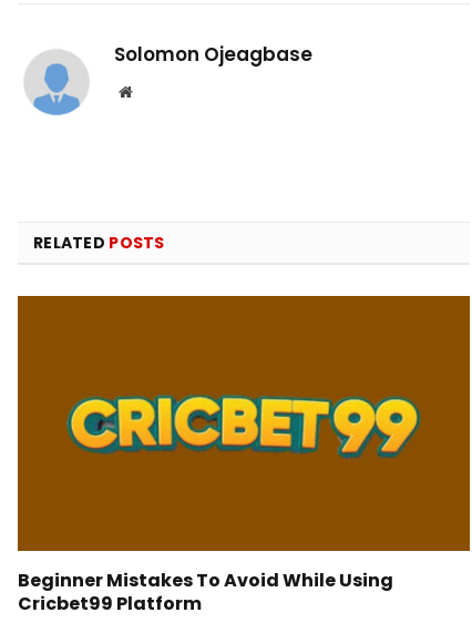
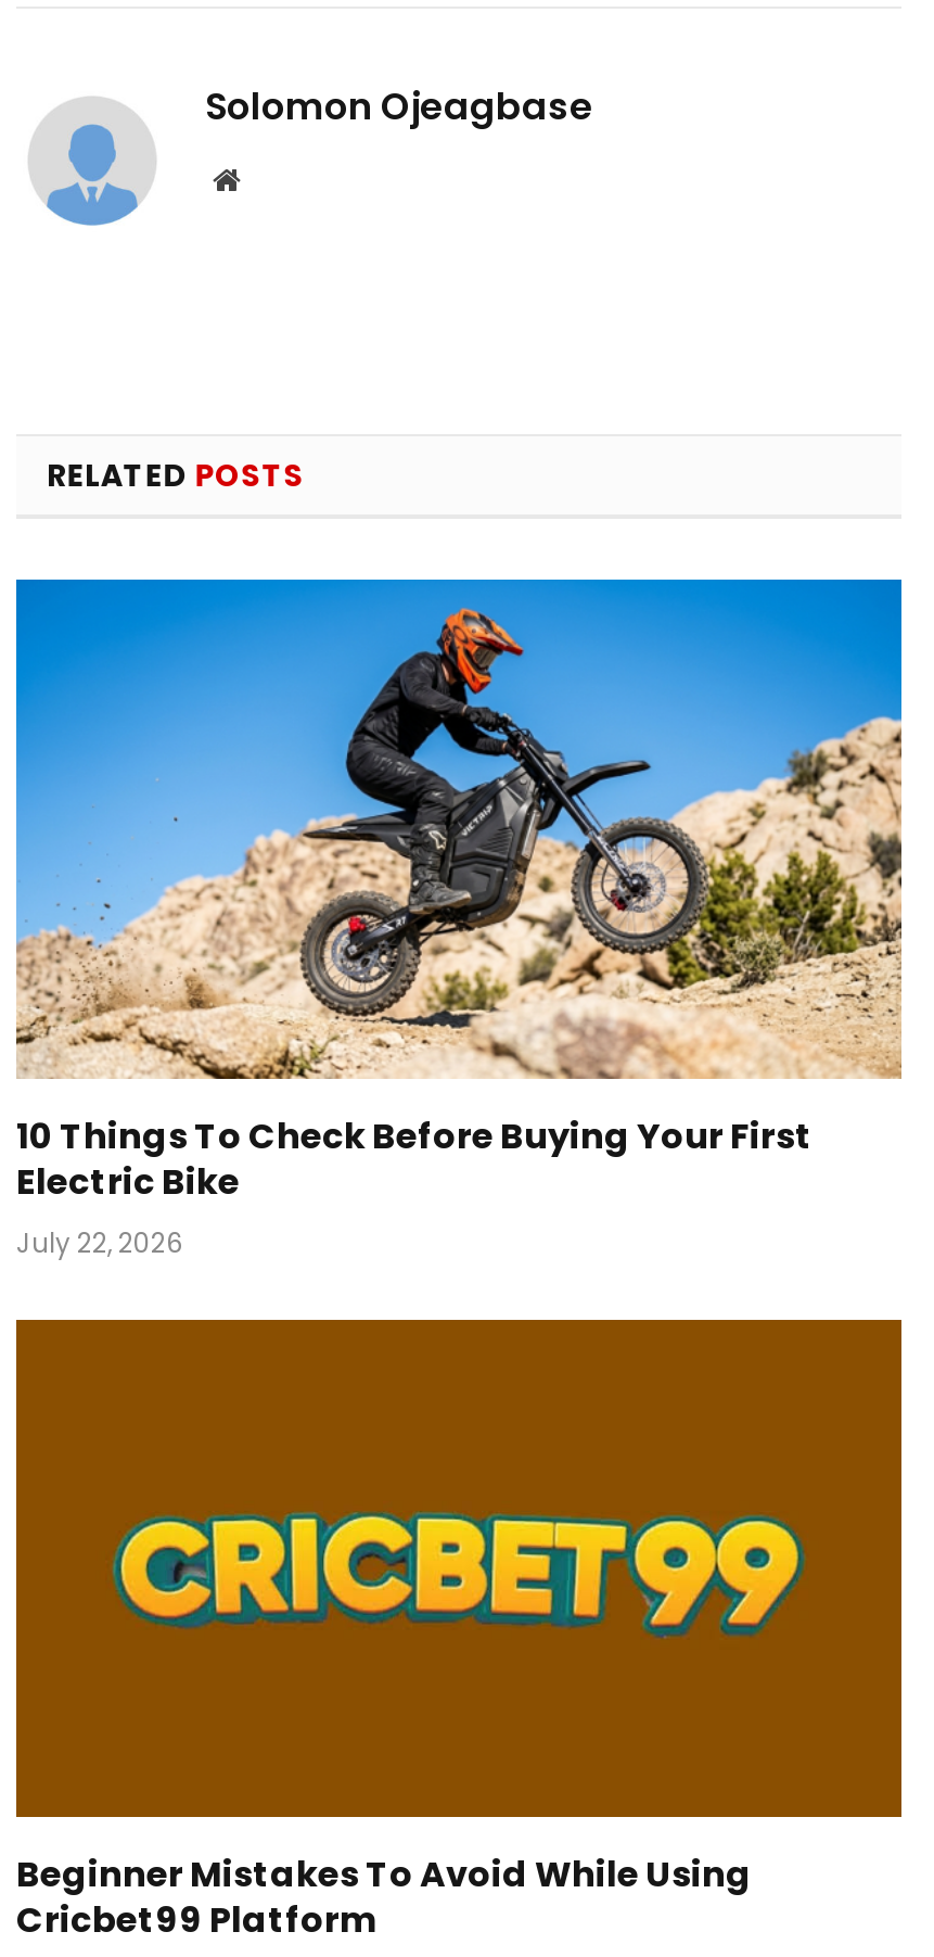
none -> [14,577,904,1261] [image] | 10 Things To Check Before Buying Your First | Electric Bike | July 22, 2026

